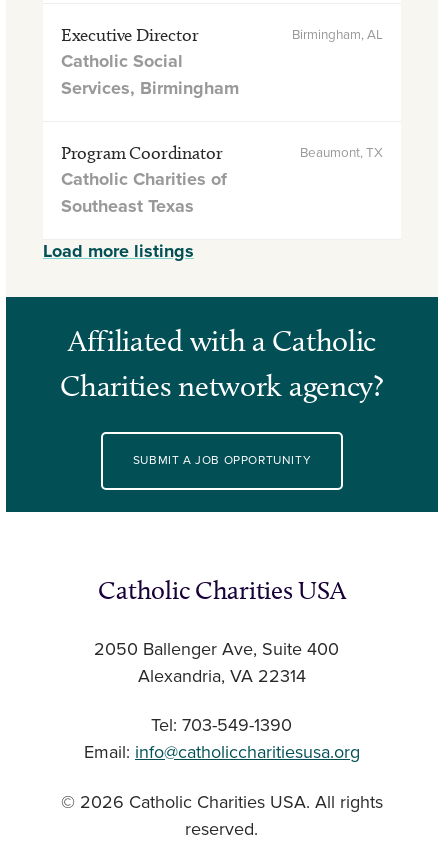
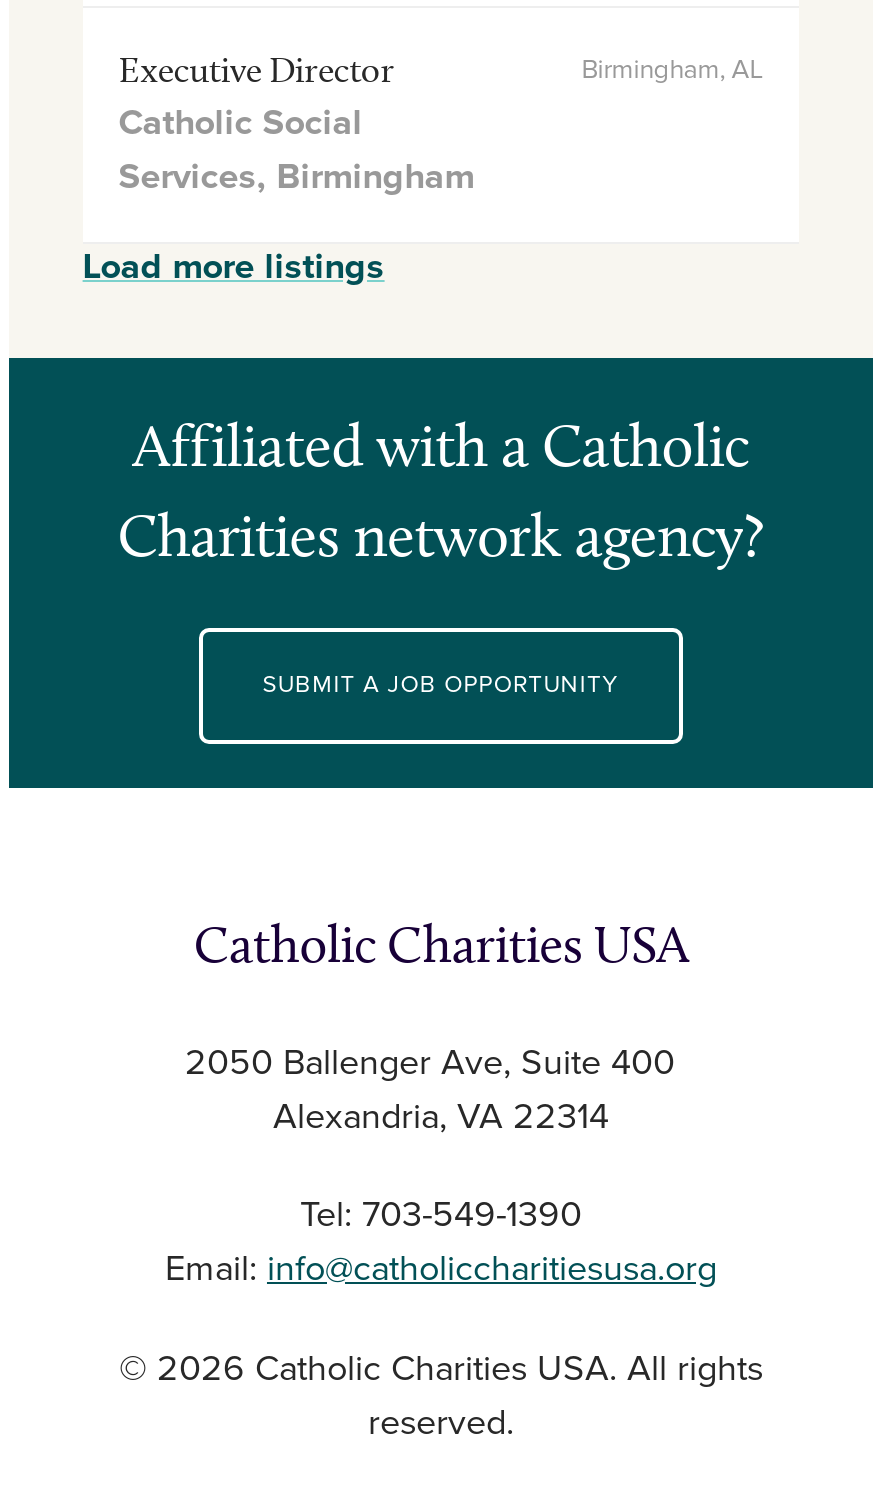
[61,142,383,218] Beaumont, TX | Program Coordinator | Catholic Charities of | Southeast Texas -> none

